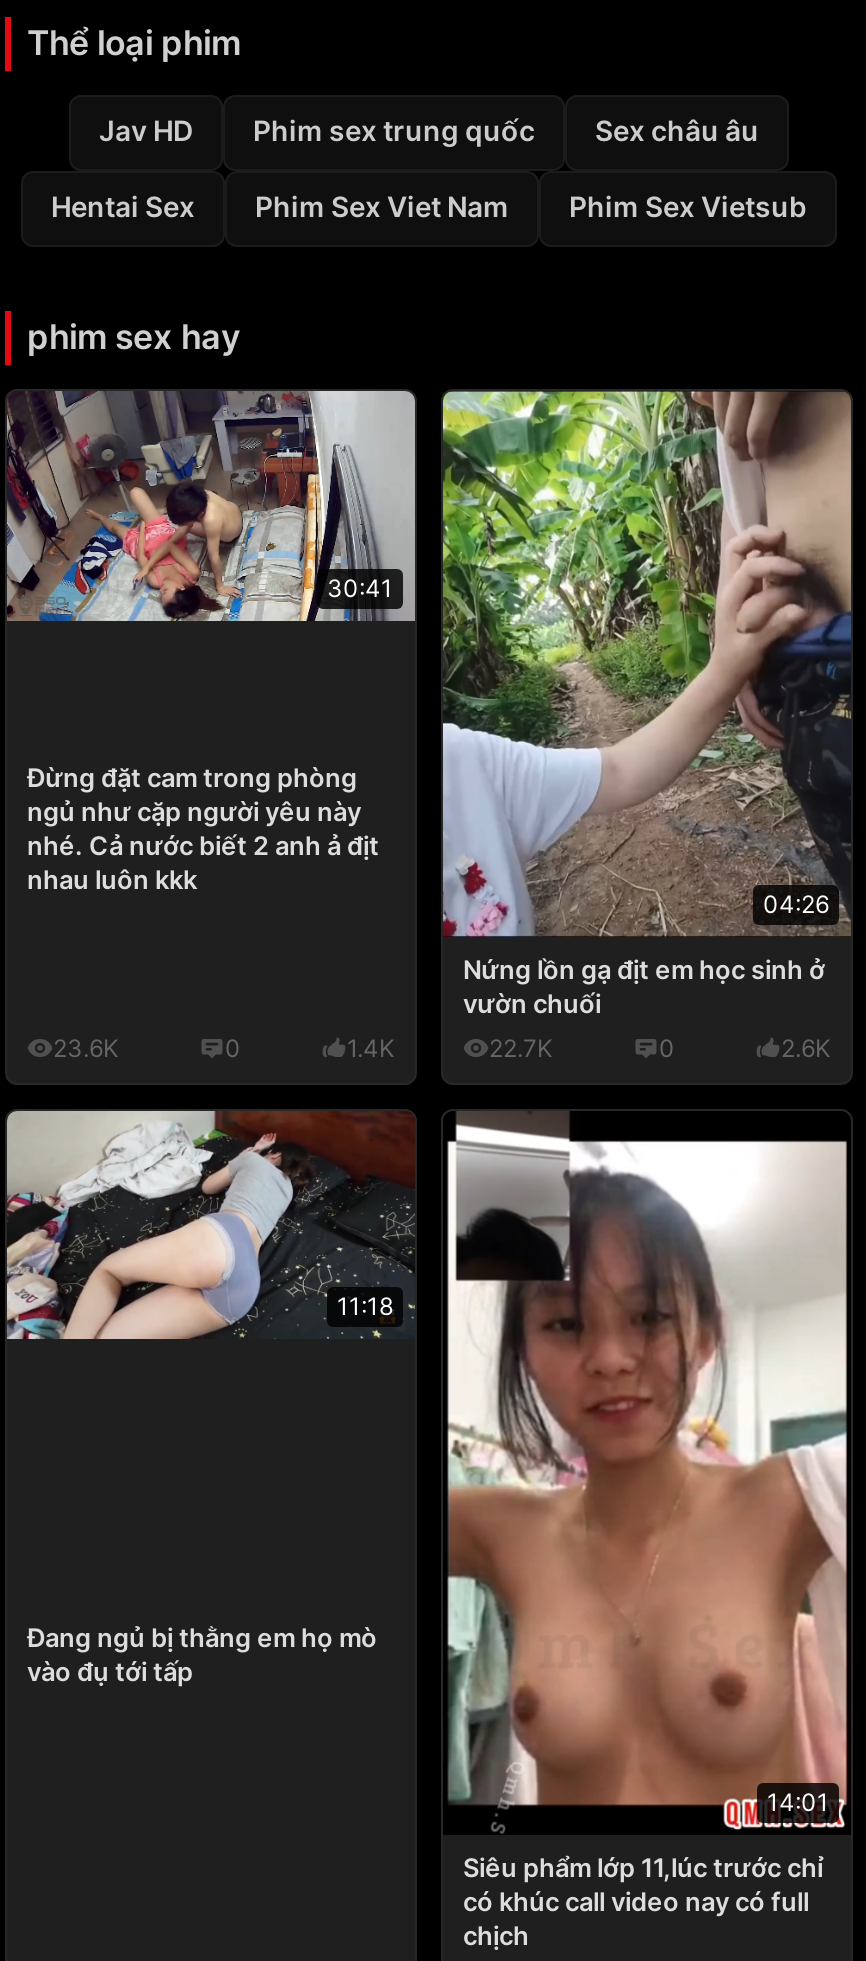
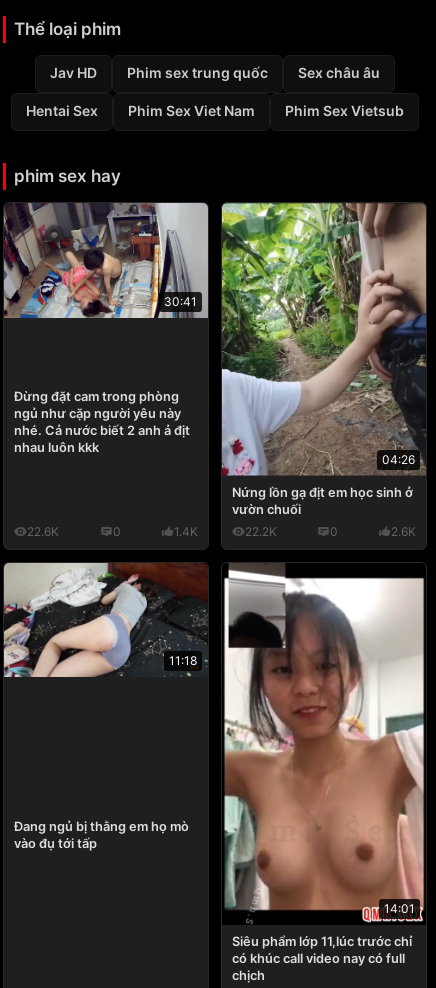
[53,1032,119,1062] 23.6K -> [27,523,59,538] 22.6K
[489,1032,553,1062] 22.7K -> [245,523,277,538] 22.2K

